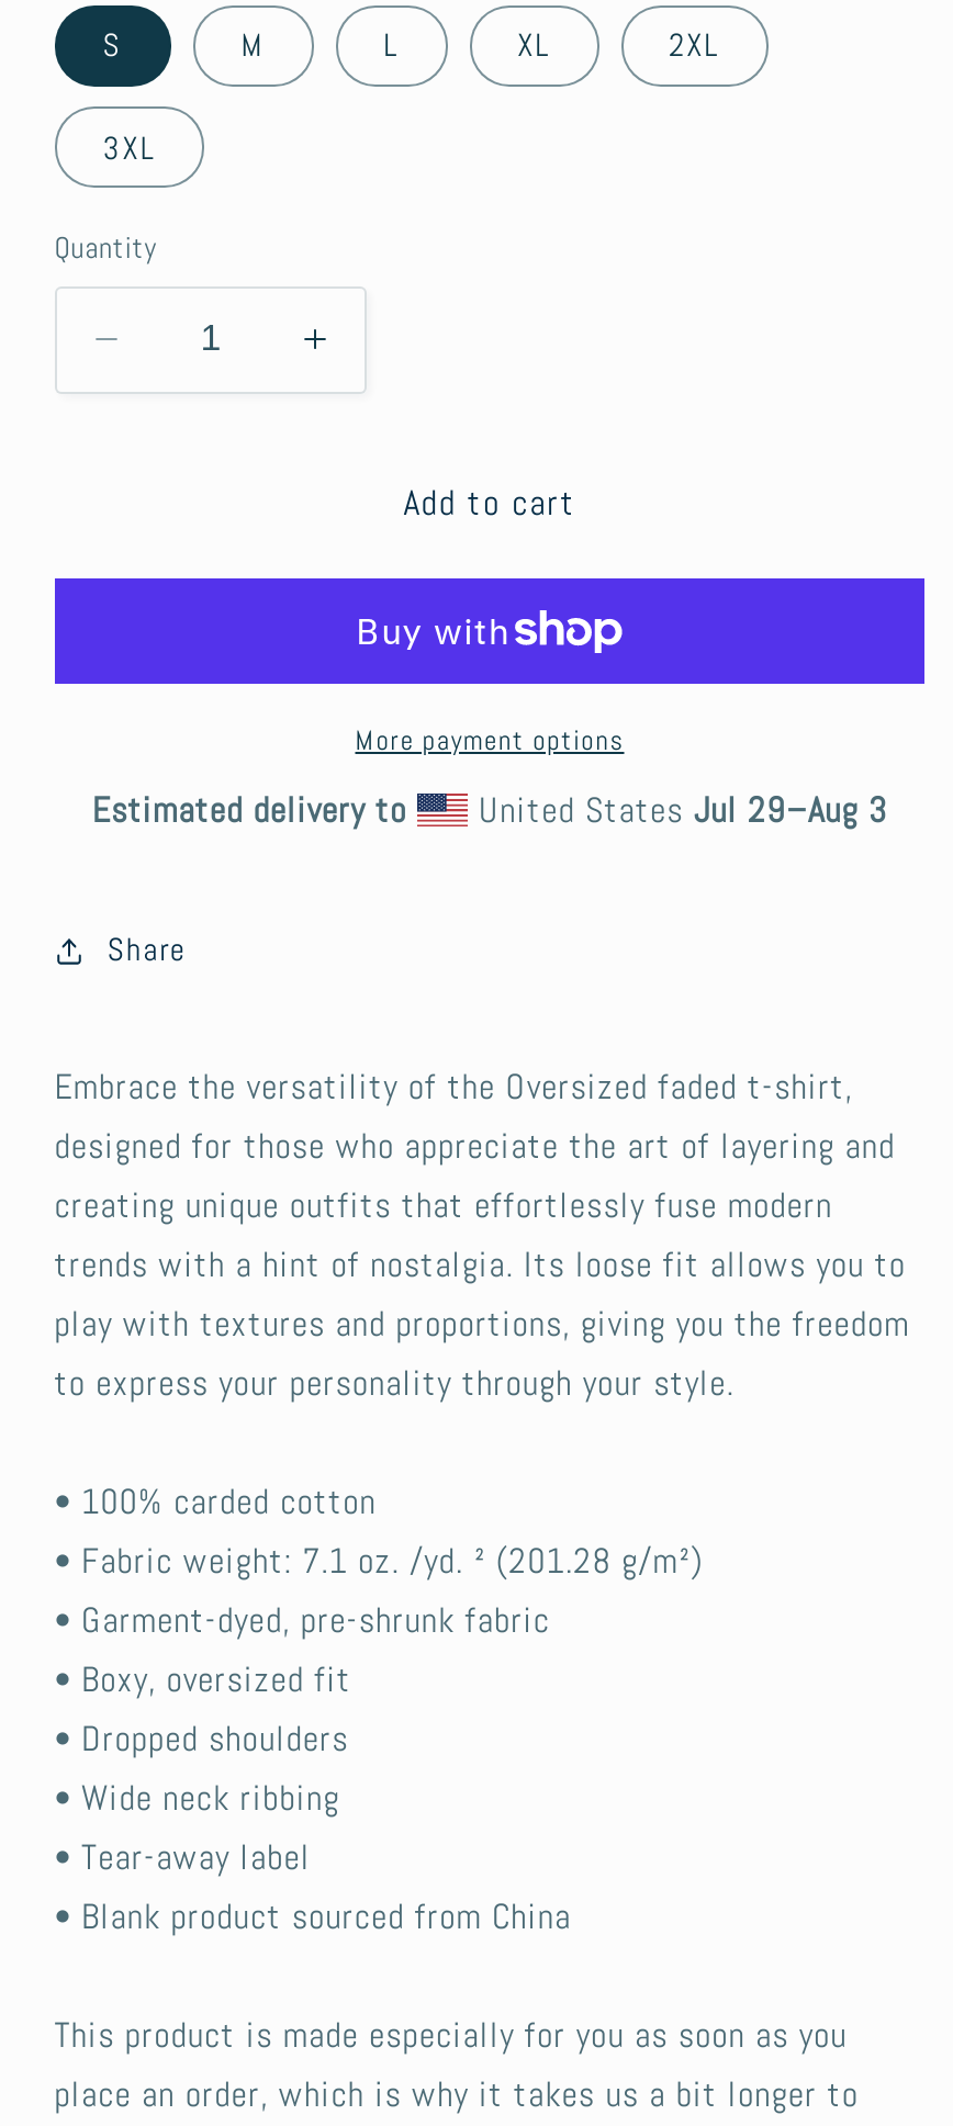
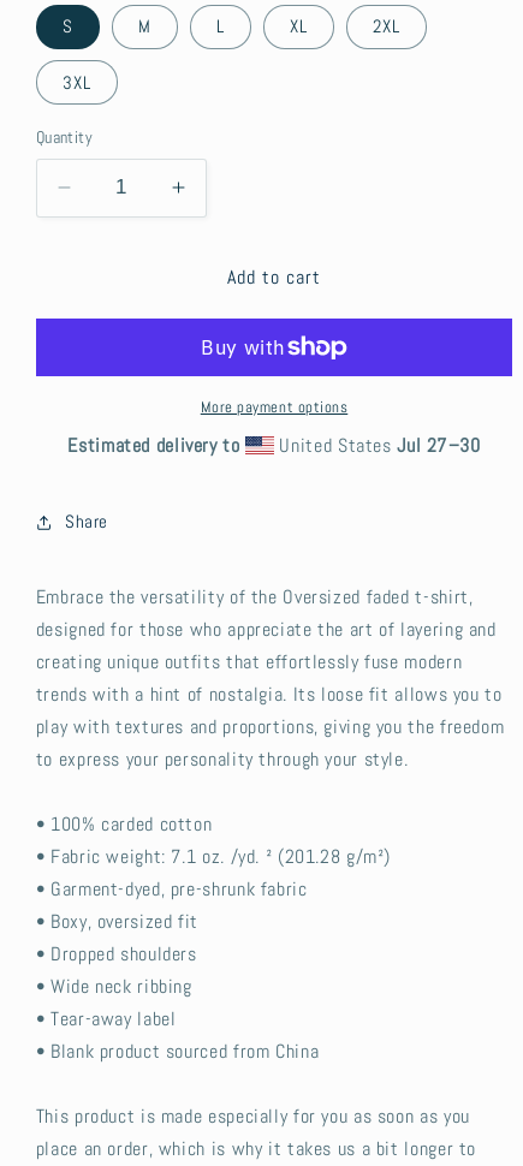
[469,790,887,834] United States Jul 29–Aug 3 -> [274,434,480,458] United States Jul 27–30

